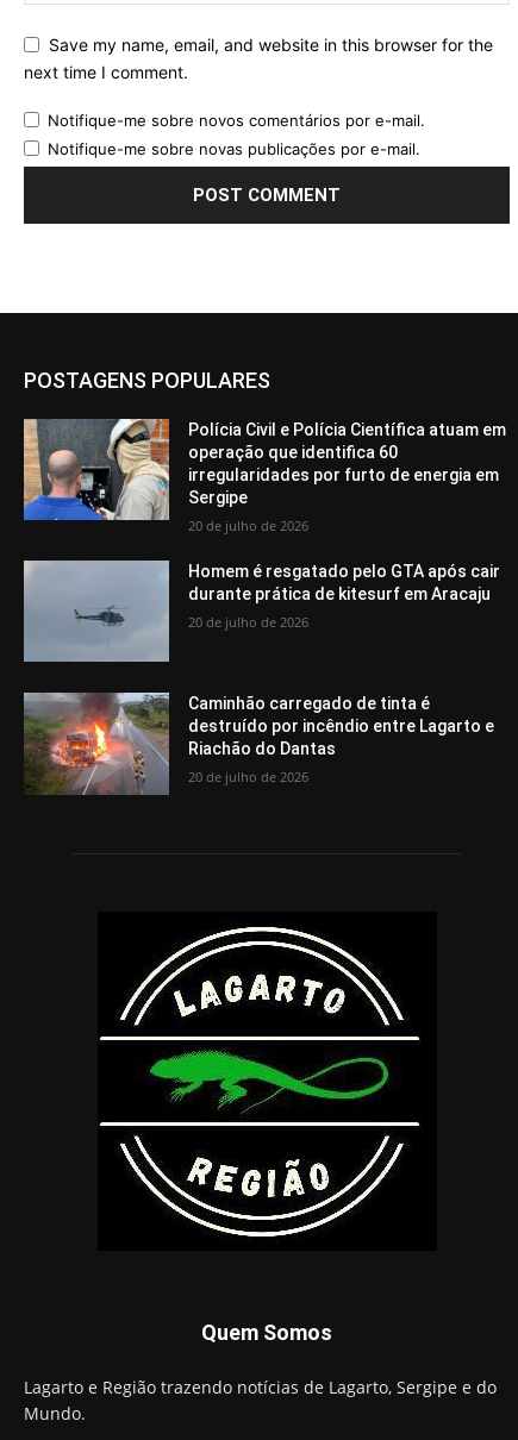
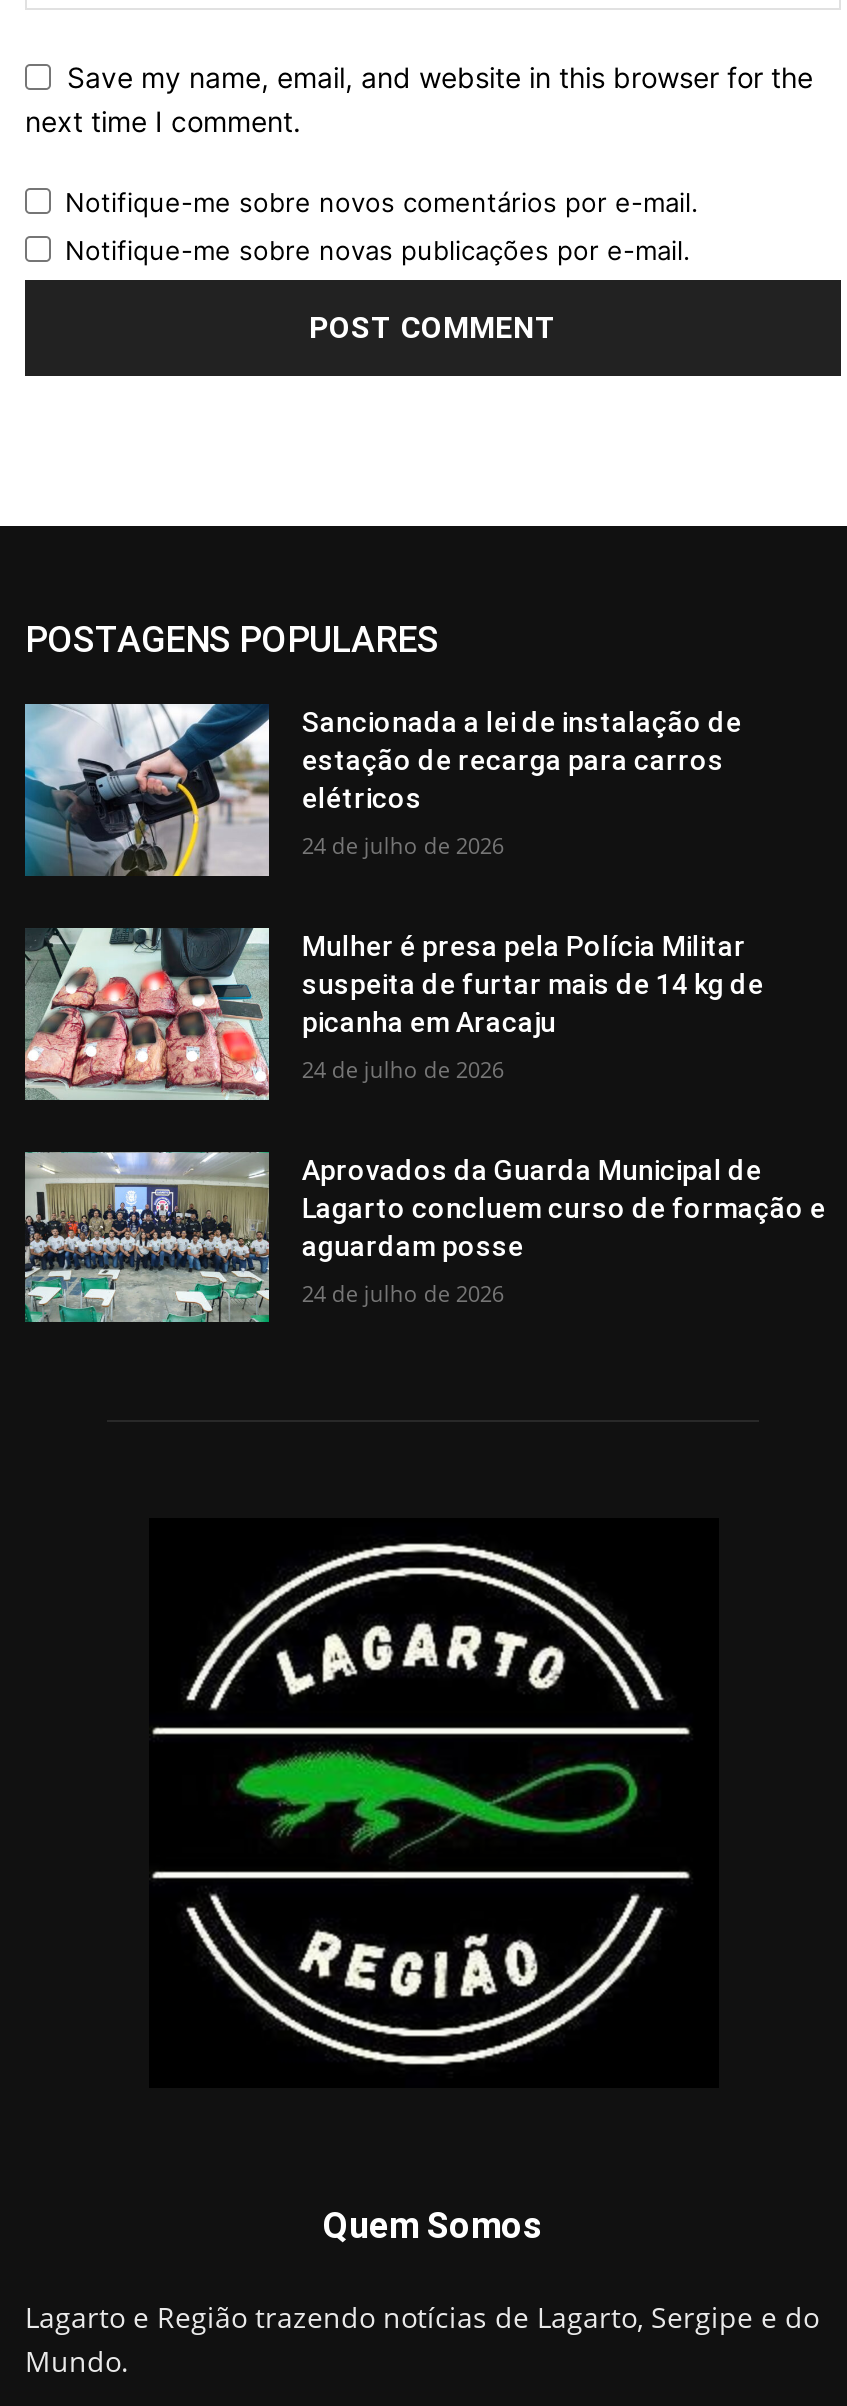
[23,418,507,521] [image] | Polícia Civil e Polícia Científica atuam em | operação que identifica 60 | irregularidades por furto de energia em | Sergipe -> [23,703,742,877] [image] | Sancionada a lei de instalação de | estação de recarga para carros | elétricos
[189,516,309,534] 20 de julho de 2026 -> [302,830,504,860] 24 de julho de 2026
[24,561,501,660] [image] | Homem é resgatado pelo GTA após cair | durante prática de kitesurf em Aracaju -> [25,927,764,1101] [image] | Mulher é presa pela Polícia Militar | suspeita de furtar mais de 14 kg de | picanha em Aracaju
[189,612,309,630] 20 de julho de 2026 -> [302,1054,504,1084] 24 de julho de 2026
[24,691,495,795] [image] | Caminhão carregado de tinta é | destruído por incêndio entre Lagarto e | Riachão do Dantas -> [23,1151,826,1323] [image] | Aprovados da Guarda Municipal de | Lagarto concluem curso de formação e | aguardam posse
[189,768,309,786] 20 de julho de 2026 -> [302,1277,504,1307] 24 de julho de 2026

